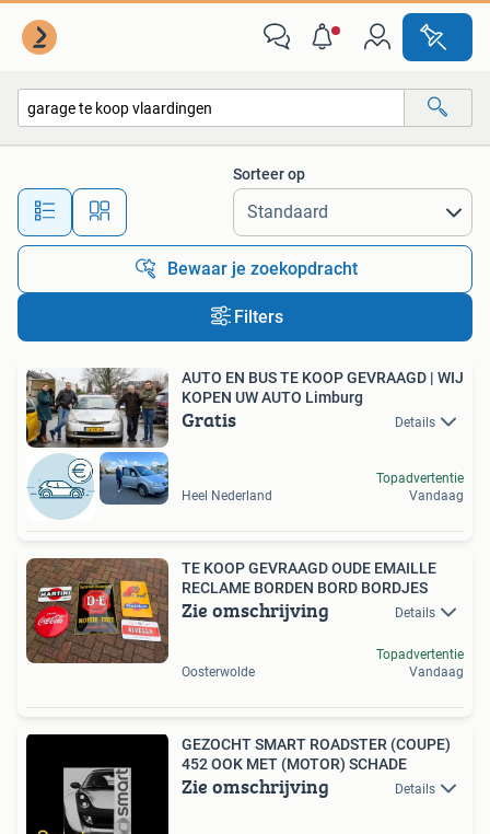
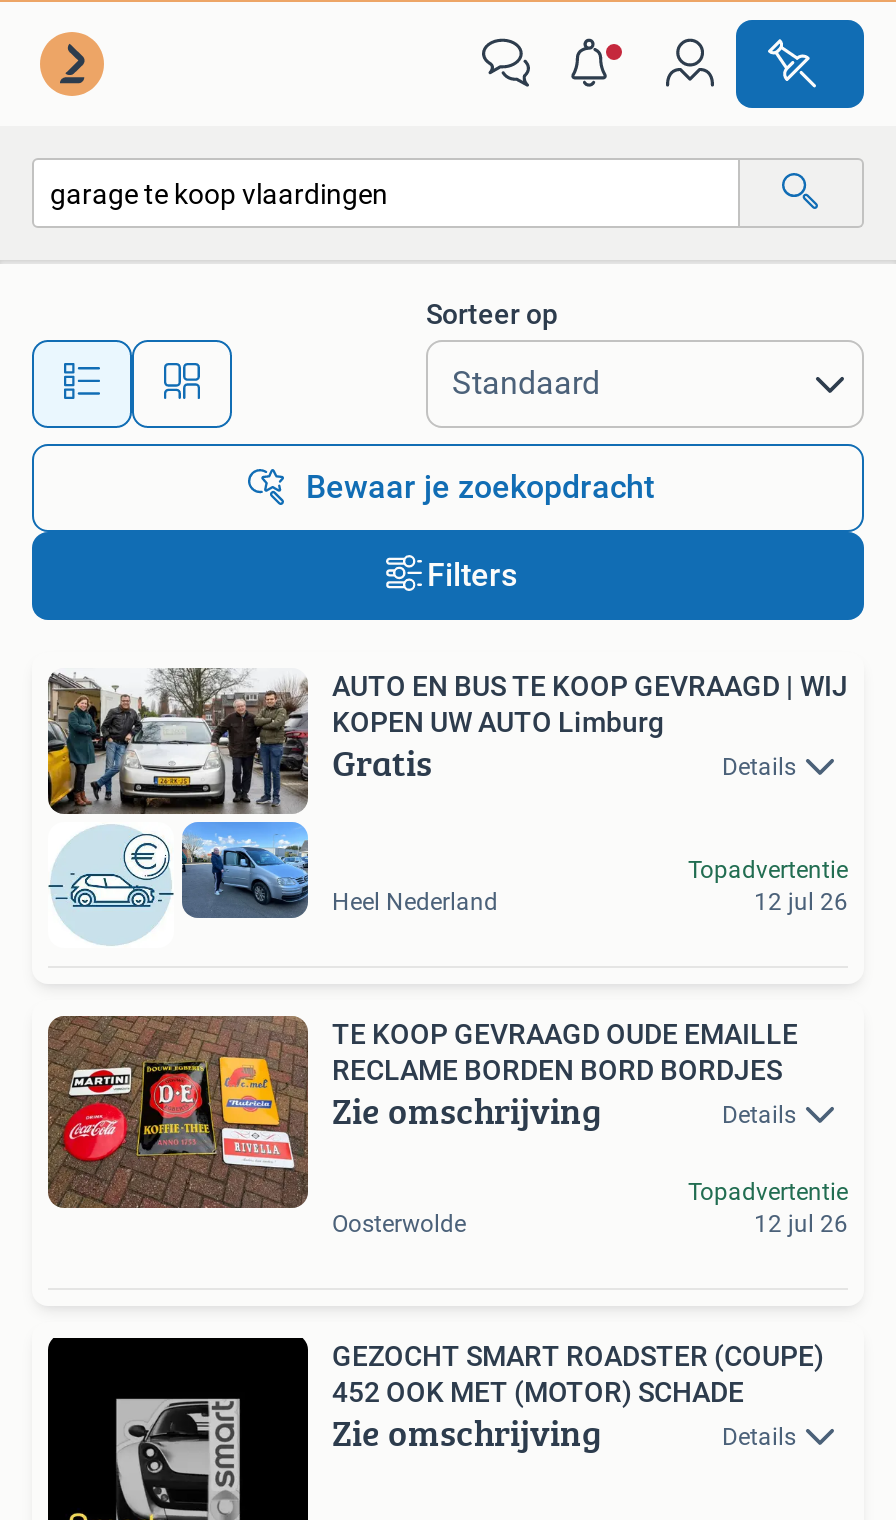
[409,488,464,503] Vandaag -> [754,887,848,915] 12 jul 26
[409,664,464,680] Vandaag -> [754,1210,848,1238] 12 jul 26

